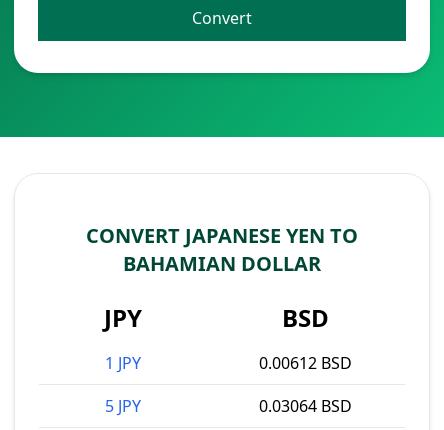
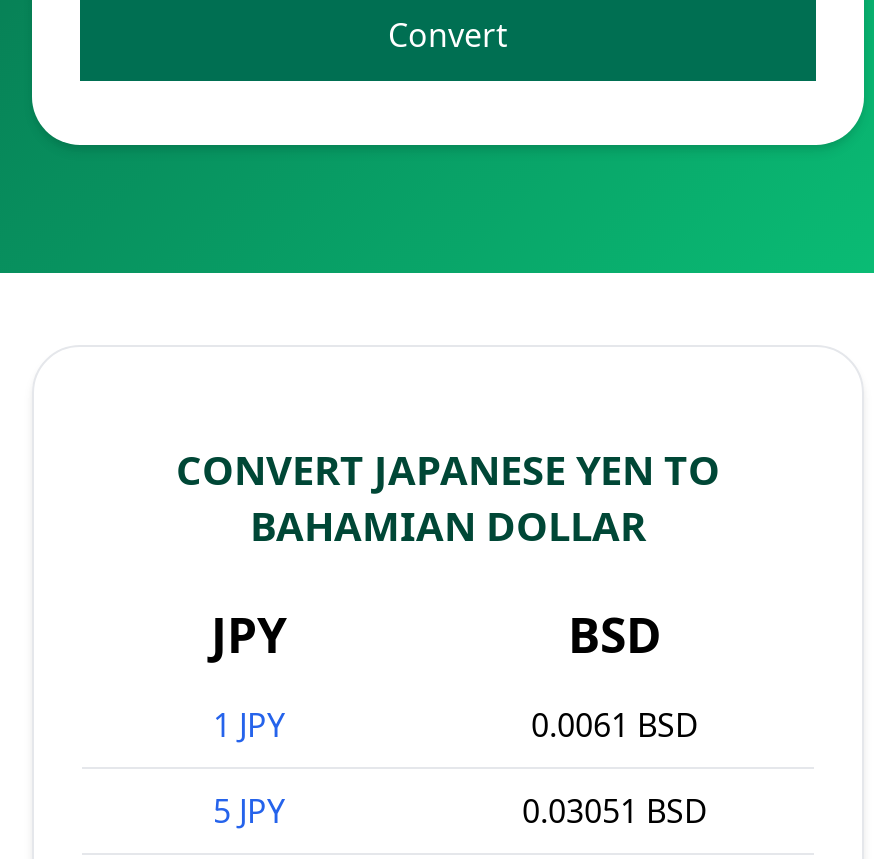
[259,352,352,374] 0.00612 BSD -> [531,703,699,747] 0.0061 BSD
[259,395,352,417] 0.03064 BSD -> [522,789,708,833] 0.03051 BSD

